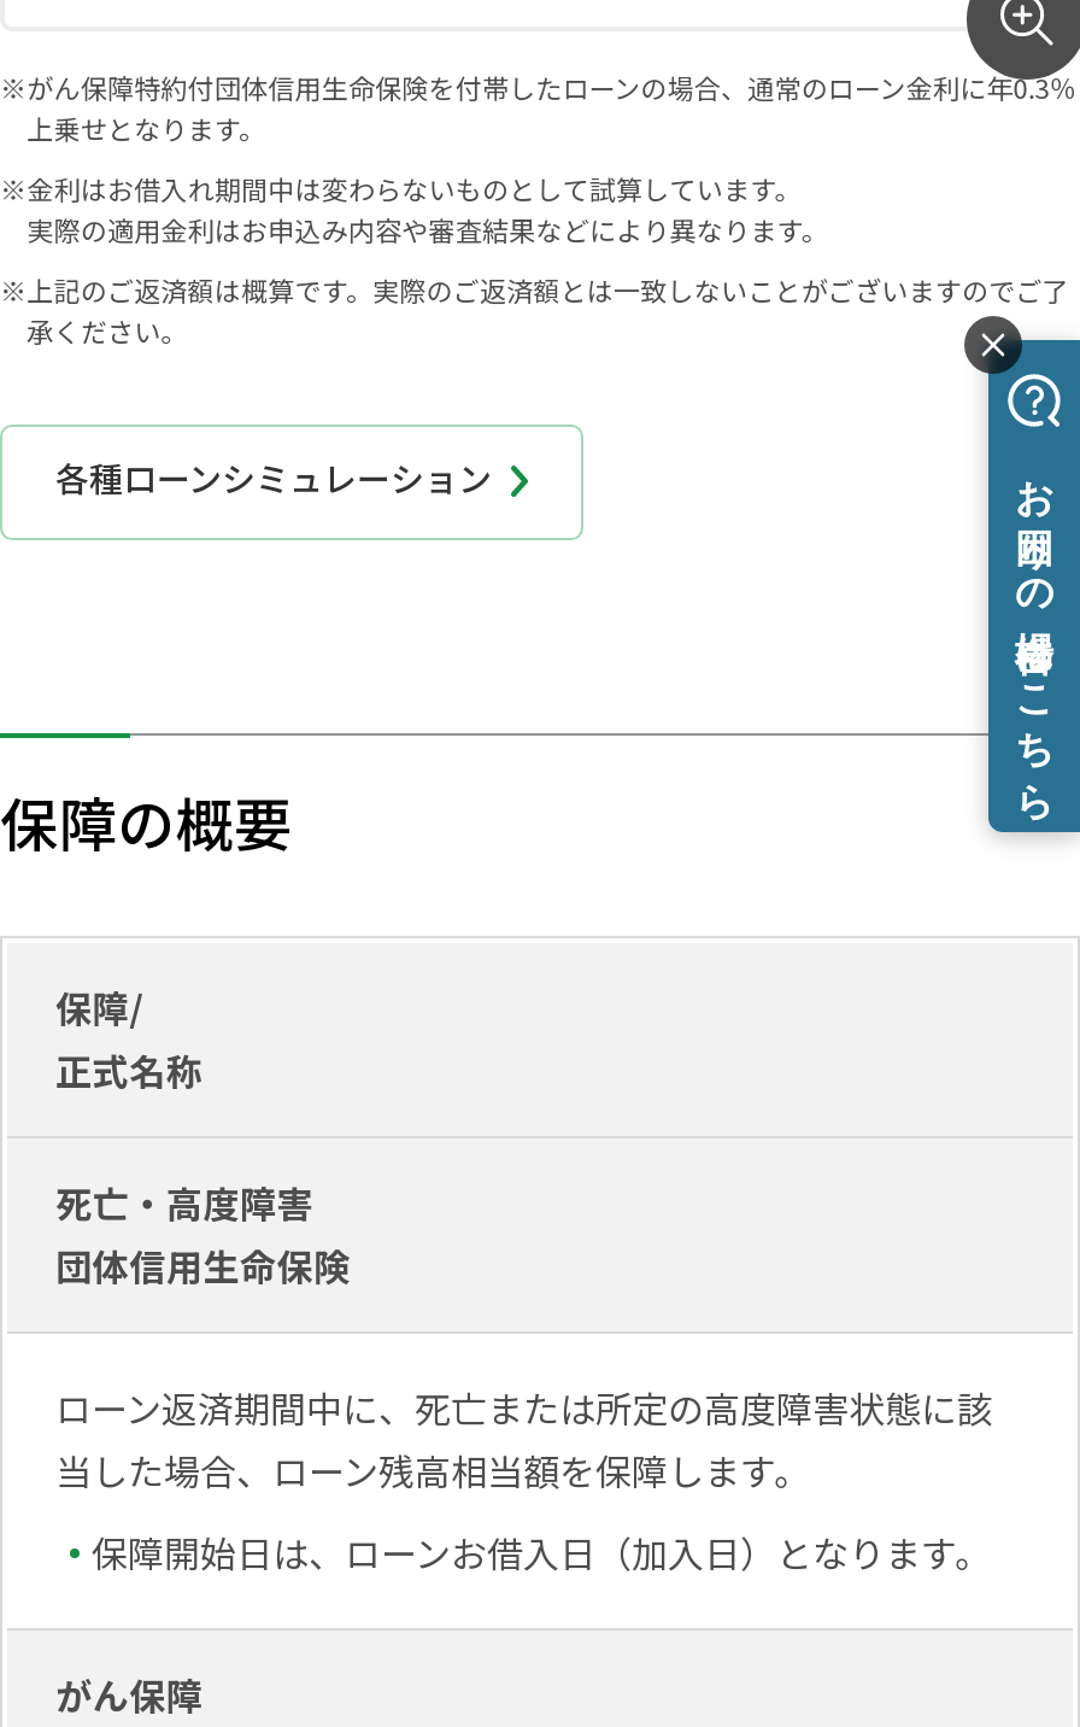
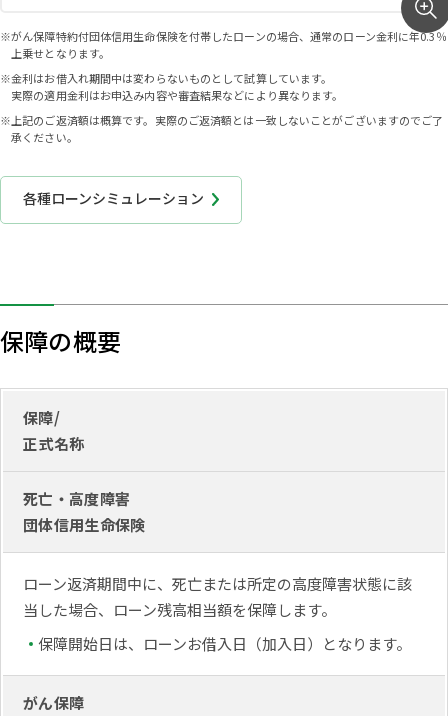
[962,316,1073,839] [image] -> none

